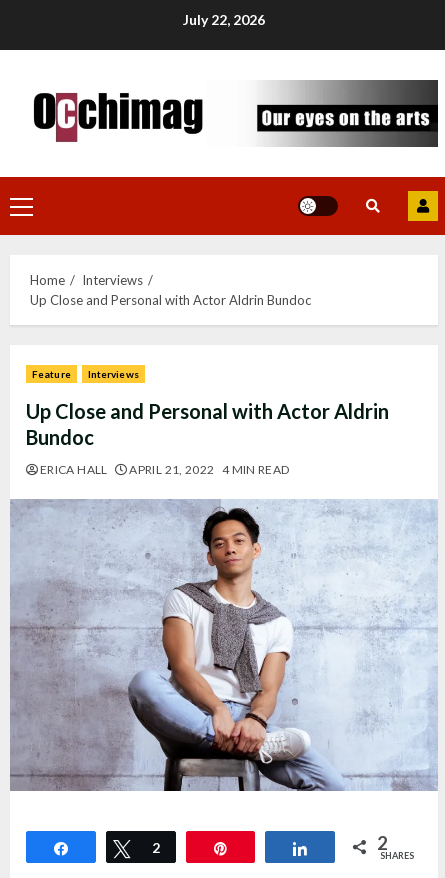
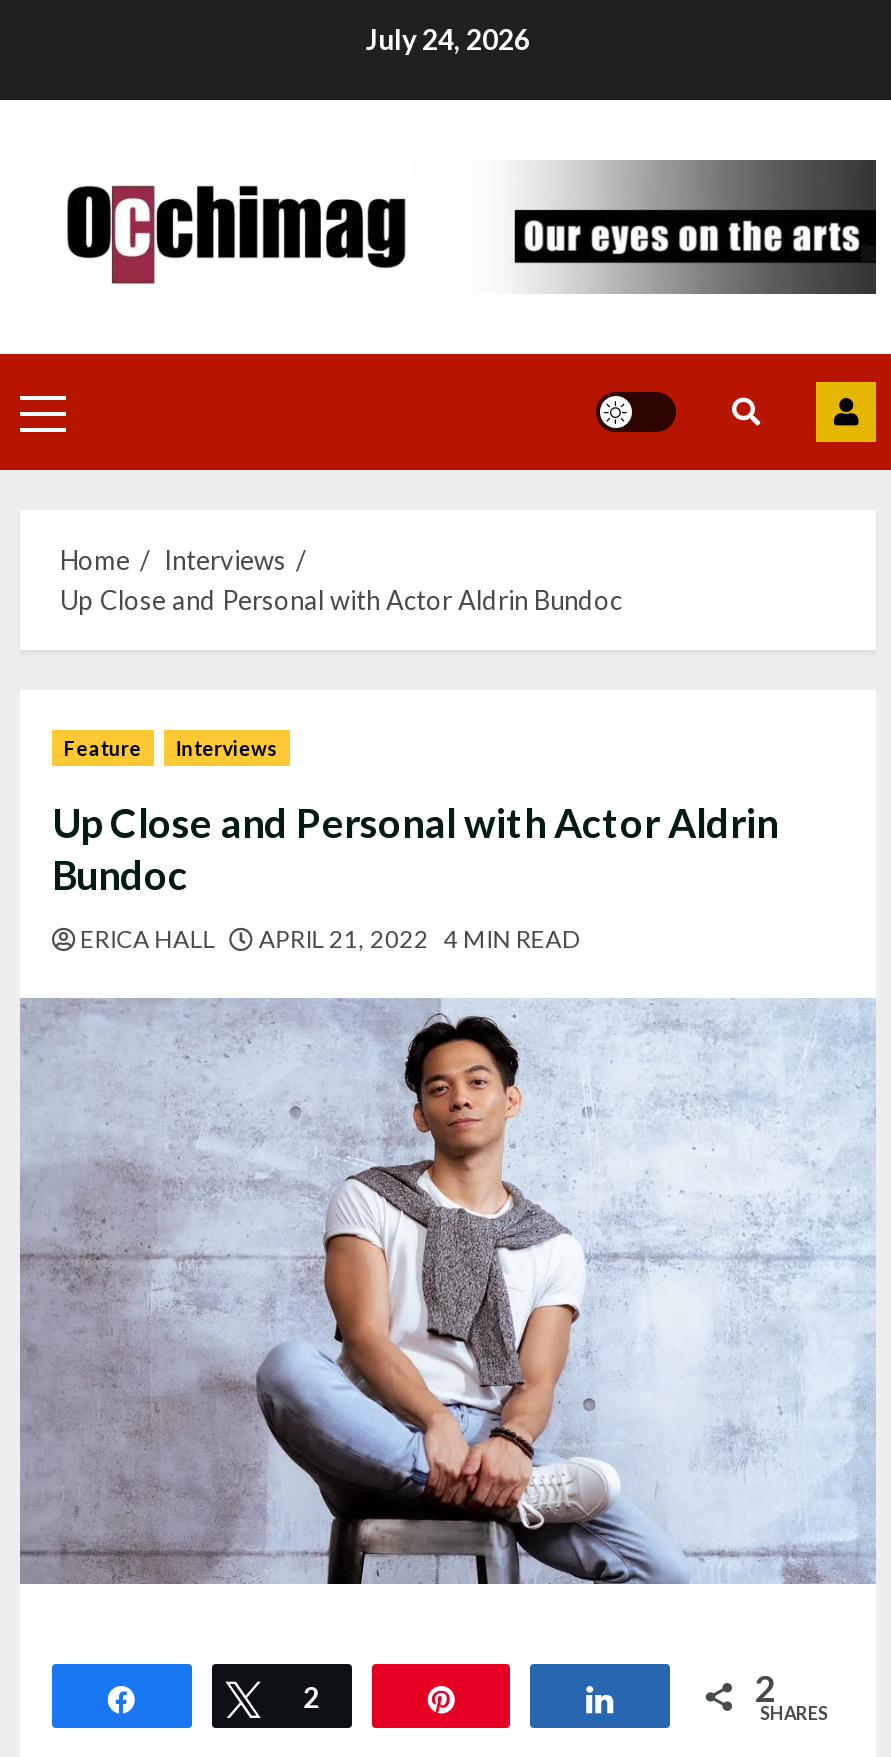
[183,11,265,28] July 22, 2026 -> [366,22,530,56] July 24, 2026

